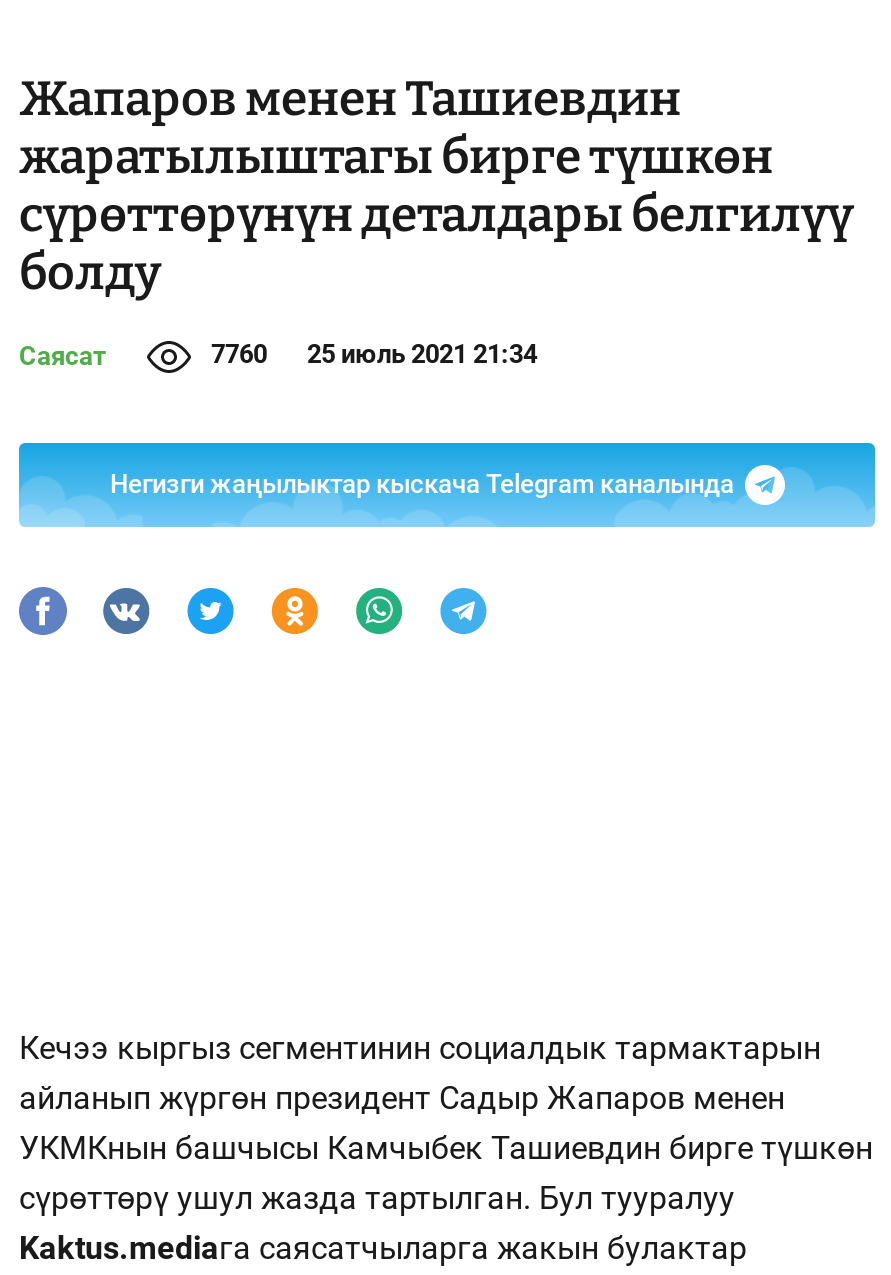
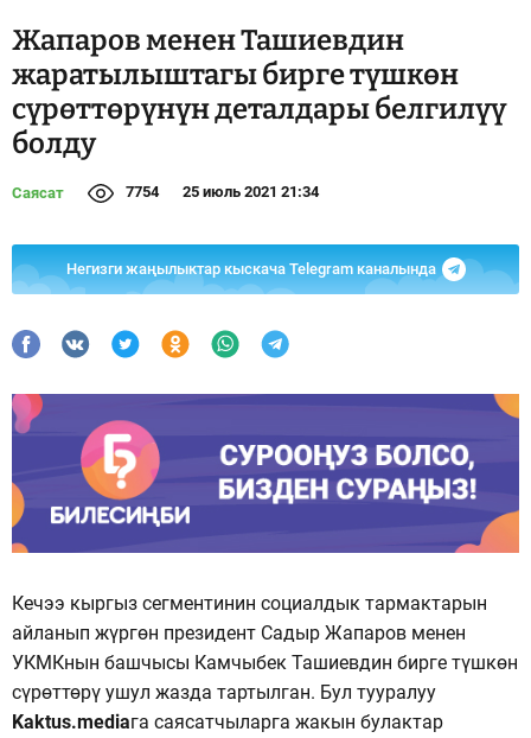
[211,339,537,369] 7760 25 июль 2021 21:34 -> [126,183,319,201] 7754 25 июль 2021 21:34
none -> [11,393,520,554] [image]

